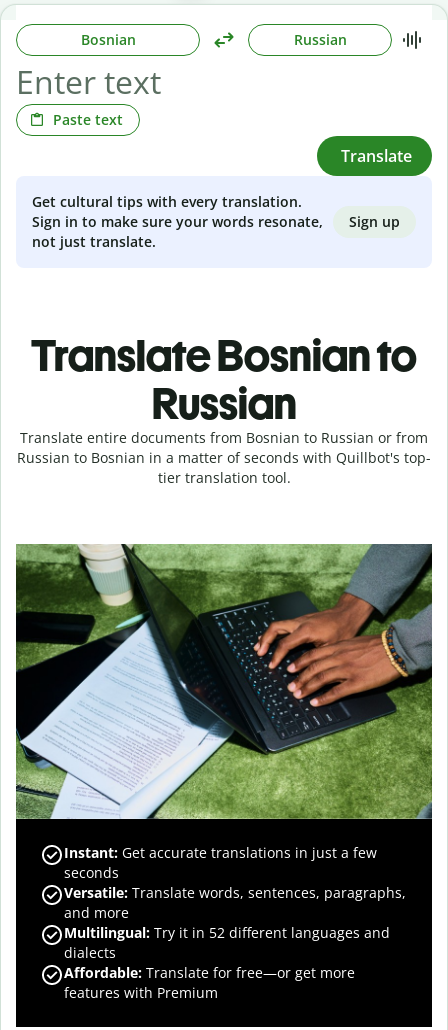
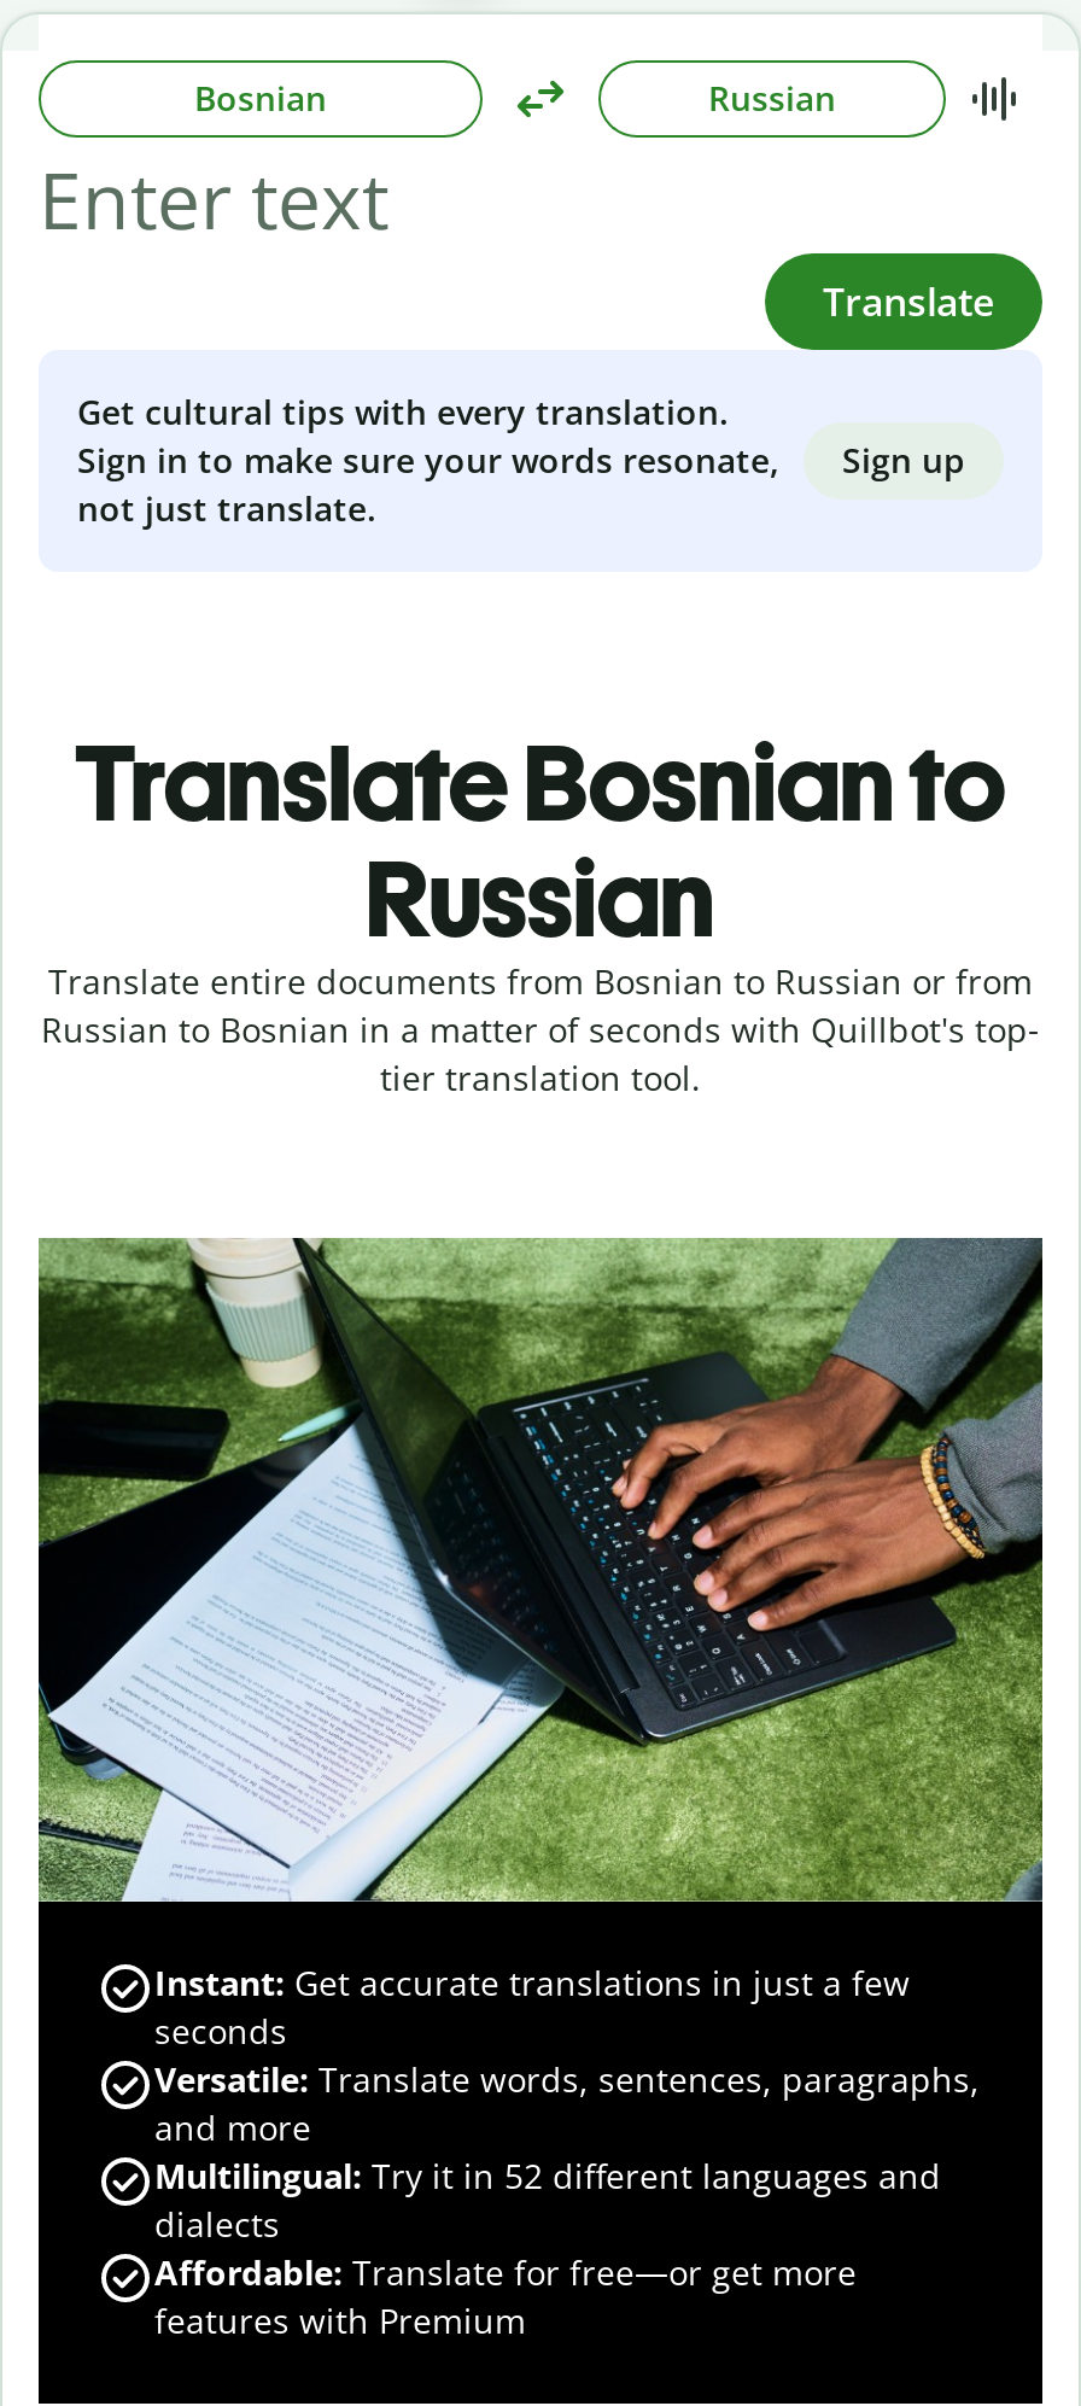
[53,109,123,128] Paste text -> none

